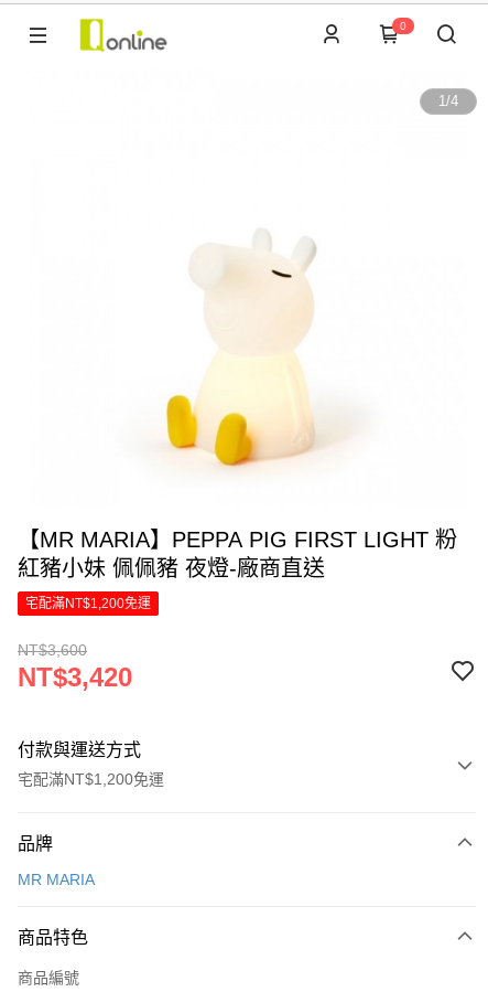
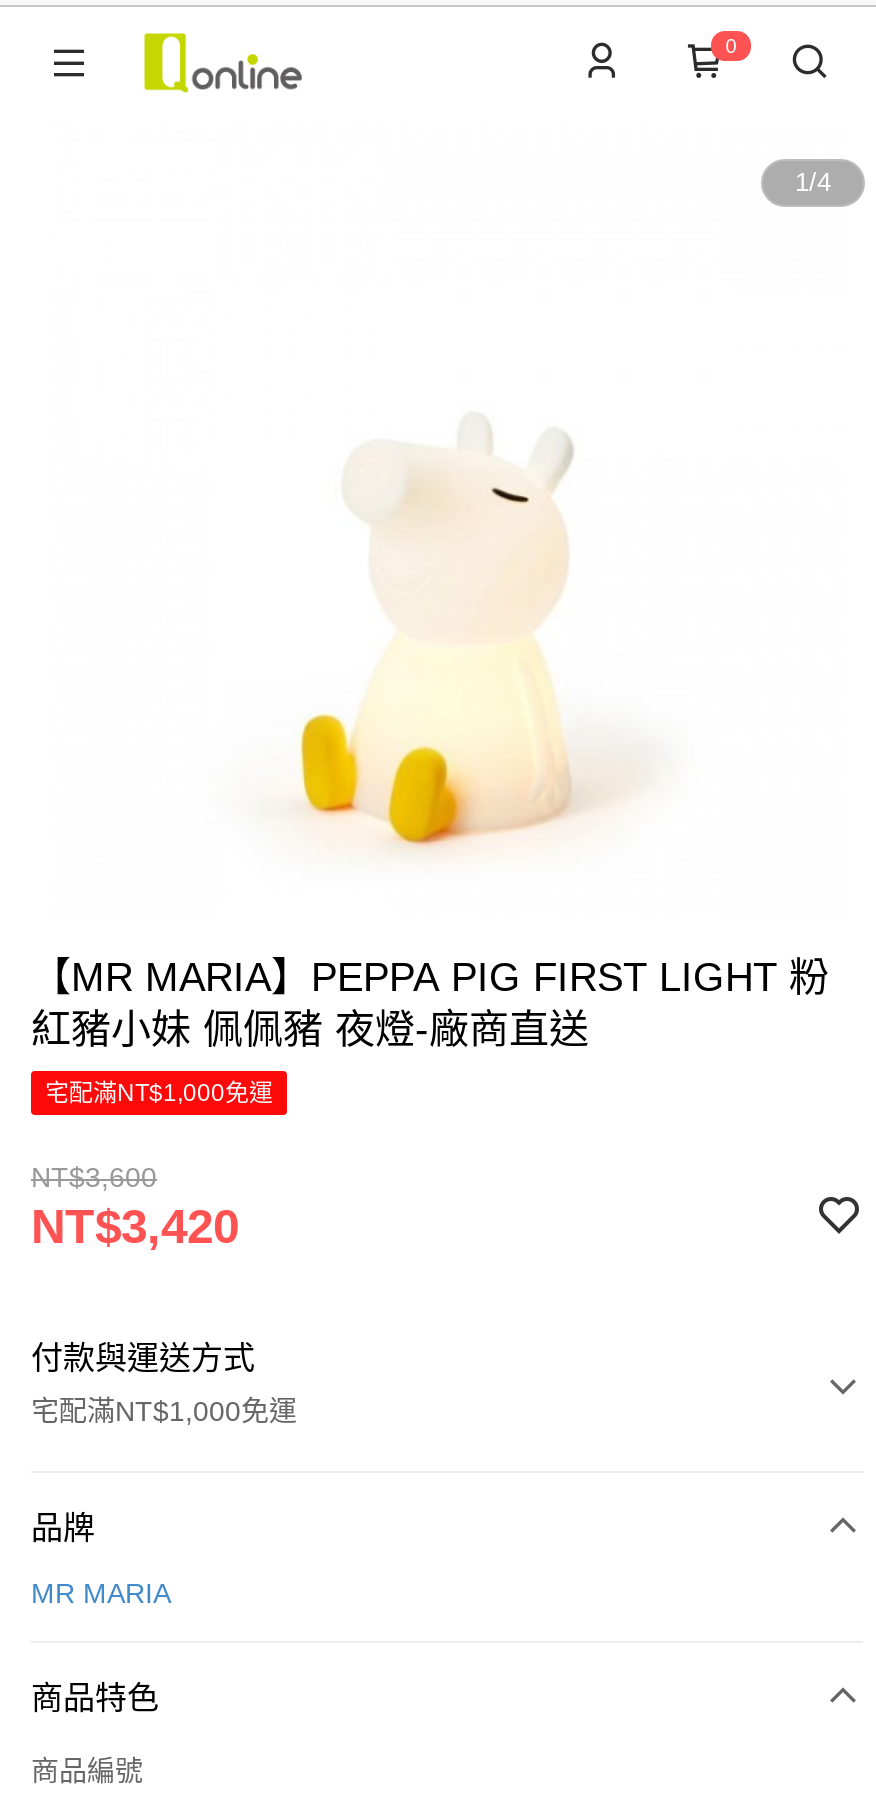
[25,596,151,611] 宅配滿NT$1,200免運 -> [45,1079,273,1107] 宅配滿NT$1,000免運
[18,770,164,788] 宅配滿NT$1,200免運 -> [31,1395,297,1427] 宅配滿NT$1,000免運

